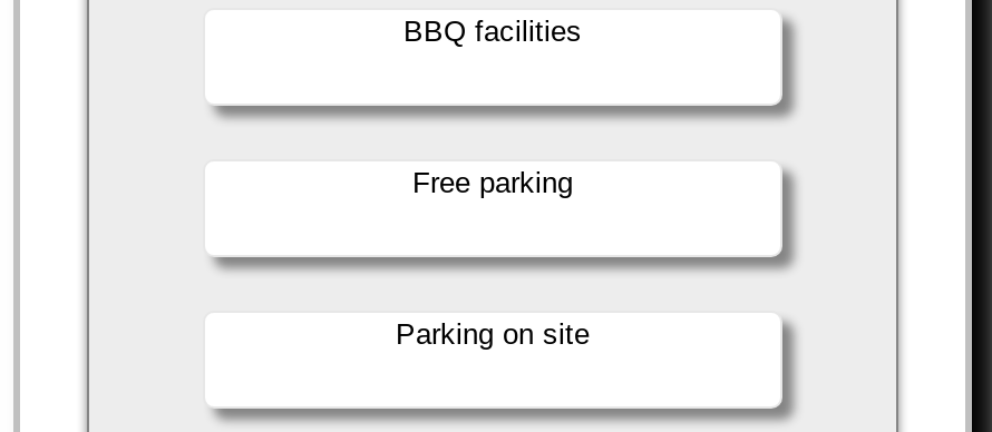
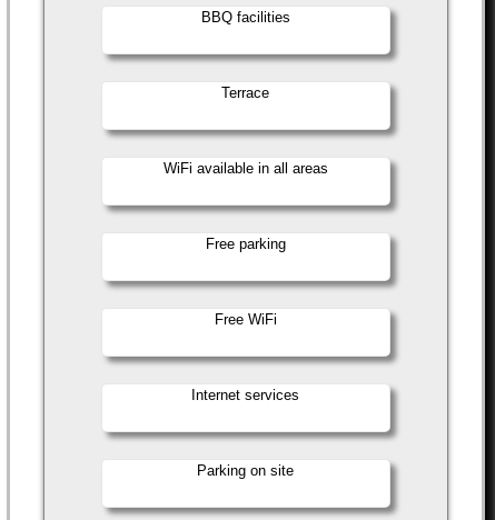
none -> [164,160,328,177] WiFi available in all areas
none -> [222,84,270,101] Terrace
none -> [192,387,300,403] Internet services
none -> [215,311,277,328] Free WiFi

